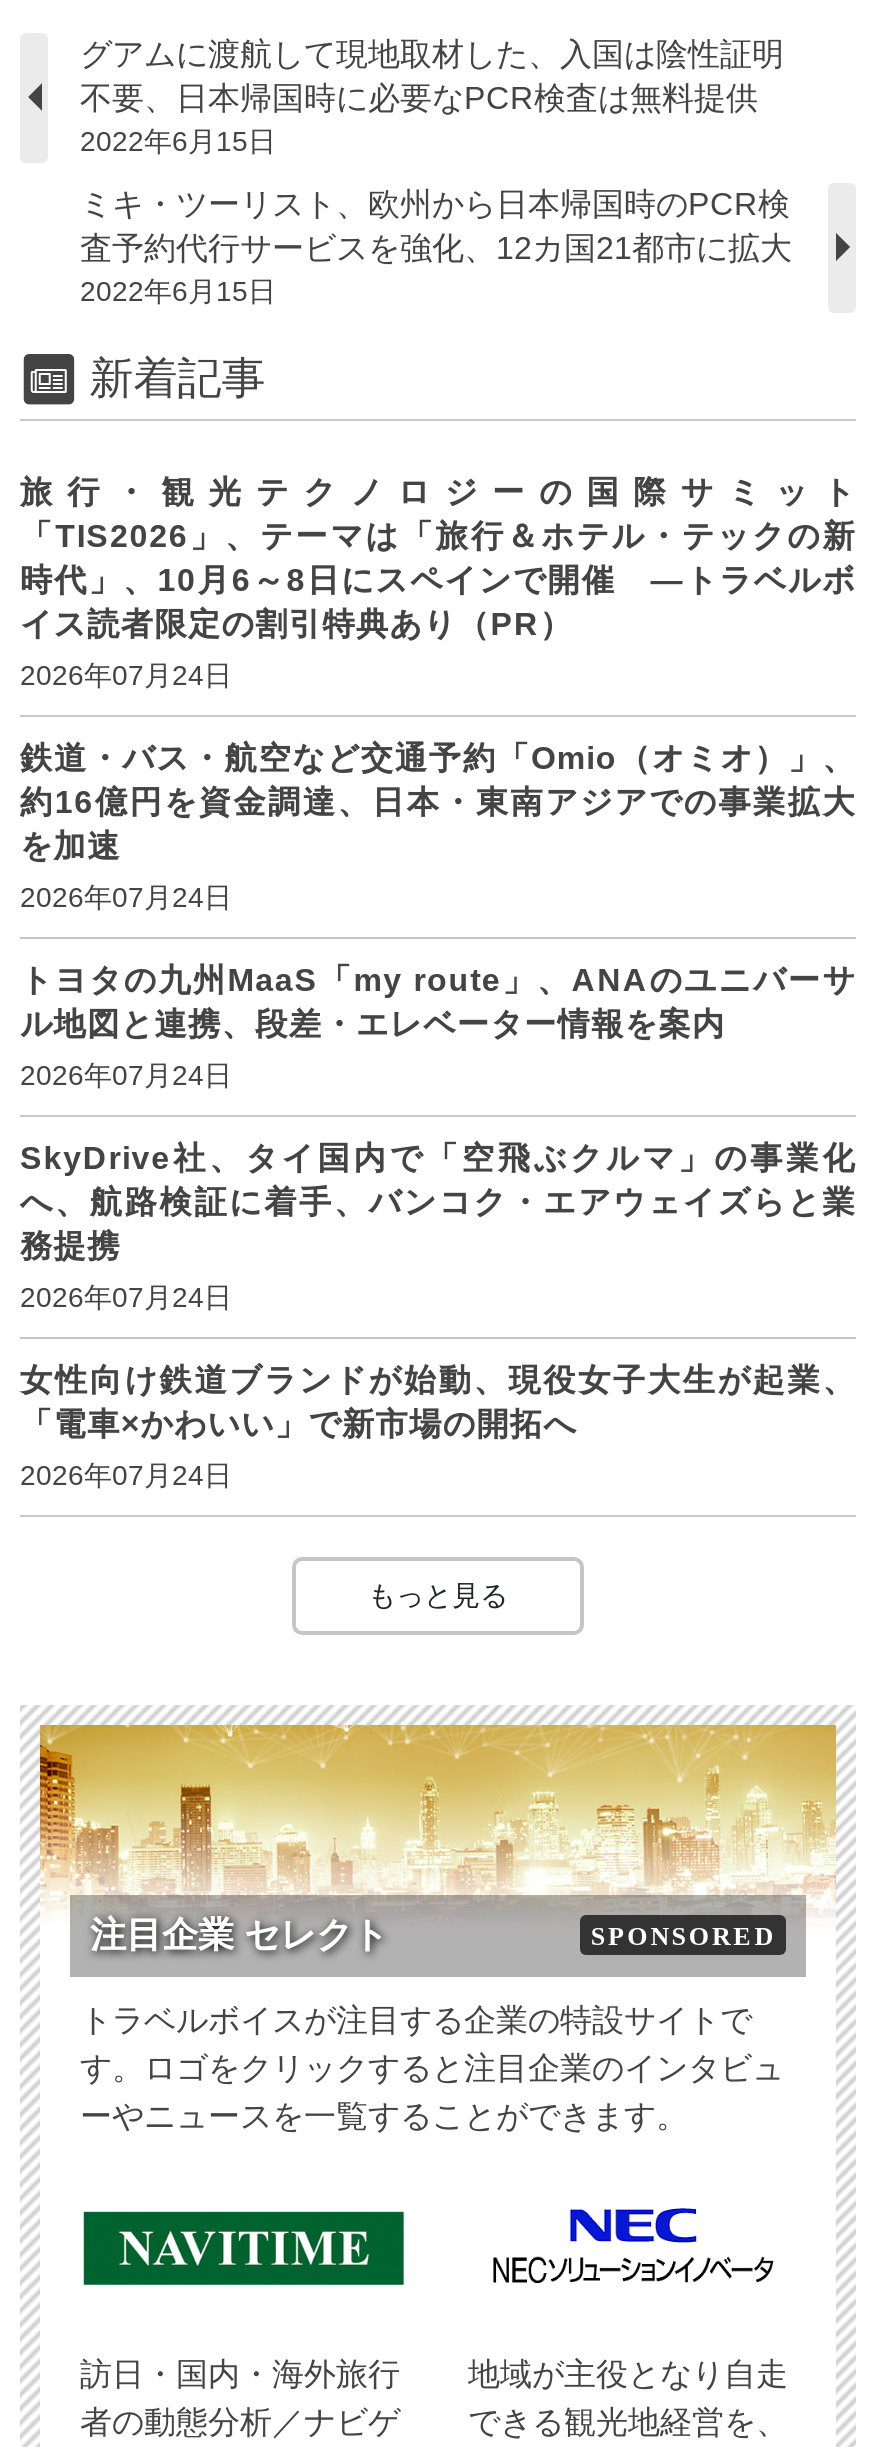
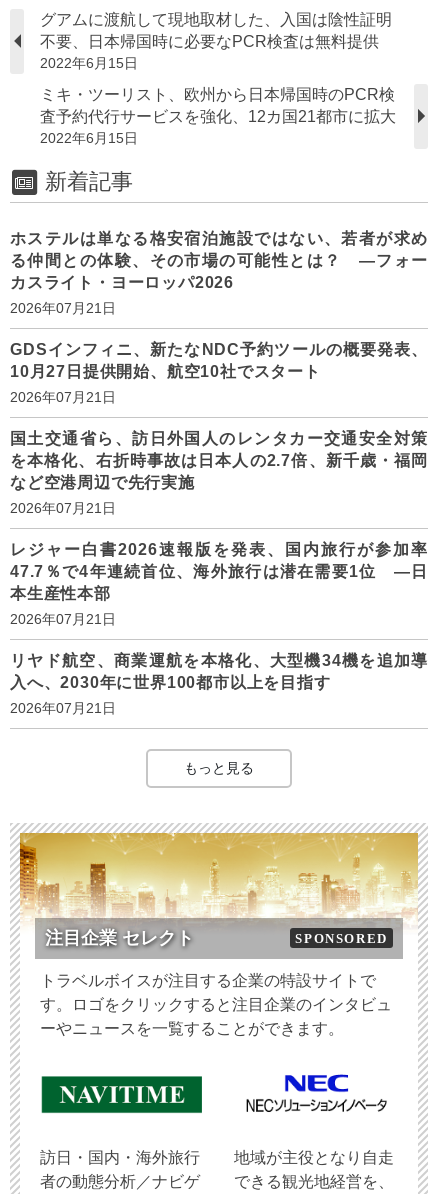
[20,476,856,642] 旅行・観光テクノロジーの国際サミット | 「TIS2026」、テーマは「旅行＆ホテル・テックの新 | 時代」、10月6～8日にスペインで開催 ―トラベルボ | イス読者限定の割引特典あり（PR） -> [10,230,428,291] ホステルは単なる格安宿泊施設ではない、若者が求め | る仲間との体験、その市場の可能性とは？ ―フォー | カスライト・ヨーロッパ2026
[20,660,232,692] 2026年07月24日 -> [10,300,116,316] 2026年07月21日
[20,742,856,864] 鉄道・バス・航空など交通予約「Omio（オミオ）」、 | 約16億円を資金調達、日本・東南アジアでの事業拡大 | を加速 -> [10,341,428,380] GDSインフィニ、新たなNDC予約ツールの概要発表、 | 10月27日提供開始、航空10社でスタート
[20,882,232,914] 2026年07月24日 -> [10,389,116,405] 2026年07月21日
[20,964,856,1042] トヨタの九州MaaS「my route」、ANAのユニバーサ | ル地図と連携、段差・エレベーター情報を案内 -> [10,430,428,491] 国土交通省ら、訪日外国人のレンタカー交通安全対策 | を本格化、右折時事故は日本人の2.7倍、新千歳・福岡 | など空港周辺で先行実施
[20,1060,232,1092] 2026年07月24日 -> [10,500,116,516] 2026年07月21日
[20,1142,856,1264] SkyDrive社、タイ国内で「空飛ぶクルマ」の事業化 | へ、航路検証に着手、バンコク・エアウェイズらと業 | 務提携 -> [10,541,428,602] レジャー白書2026速報版を発表、国内旅行が参加率 | 47.7％で4年連続首位、海外旅行は潜在需要1位 ―日 | 本生産性本部
[20,1282,232,1314] 2026年07月24日 -> [10,611,116,627] 2026年07月21日
[20,1364,856,1442] 女性向け鉄道ブランドが始動、現役女子大生が起業、 | 「電車×かわいい」で新市場の開拓へ -> [10,652,428,691] リヤド航空、商業運航を本格化、大型機34機を追加導 | 入へ、2030年に世界100都市以上を目指す
[20,1460,232,1492] 2026年07月24日 -> [10,700,116,716] 2026年07月21日

